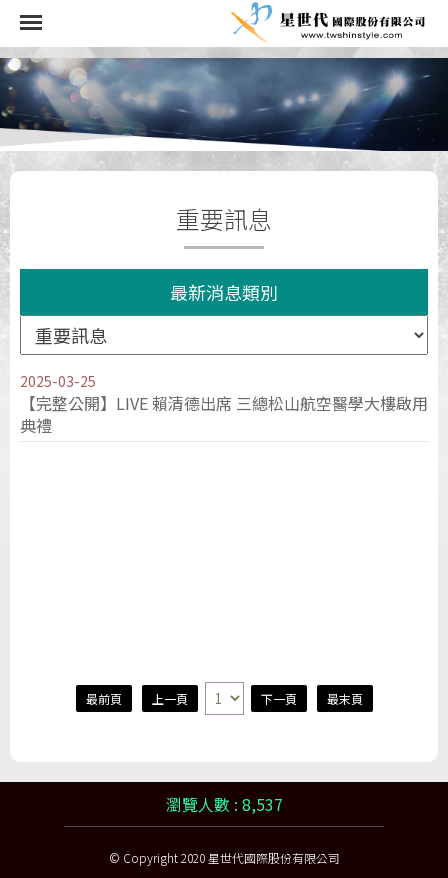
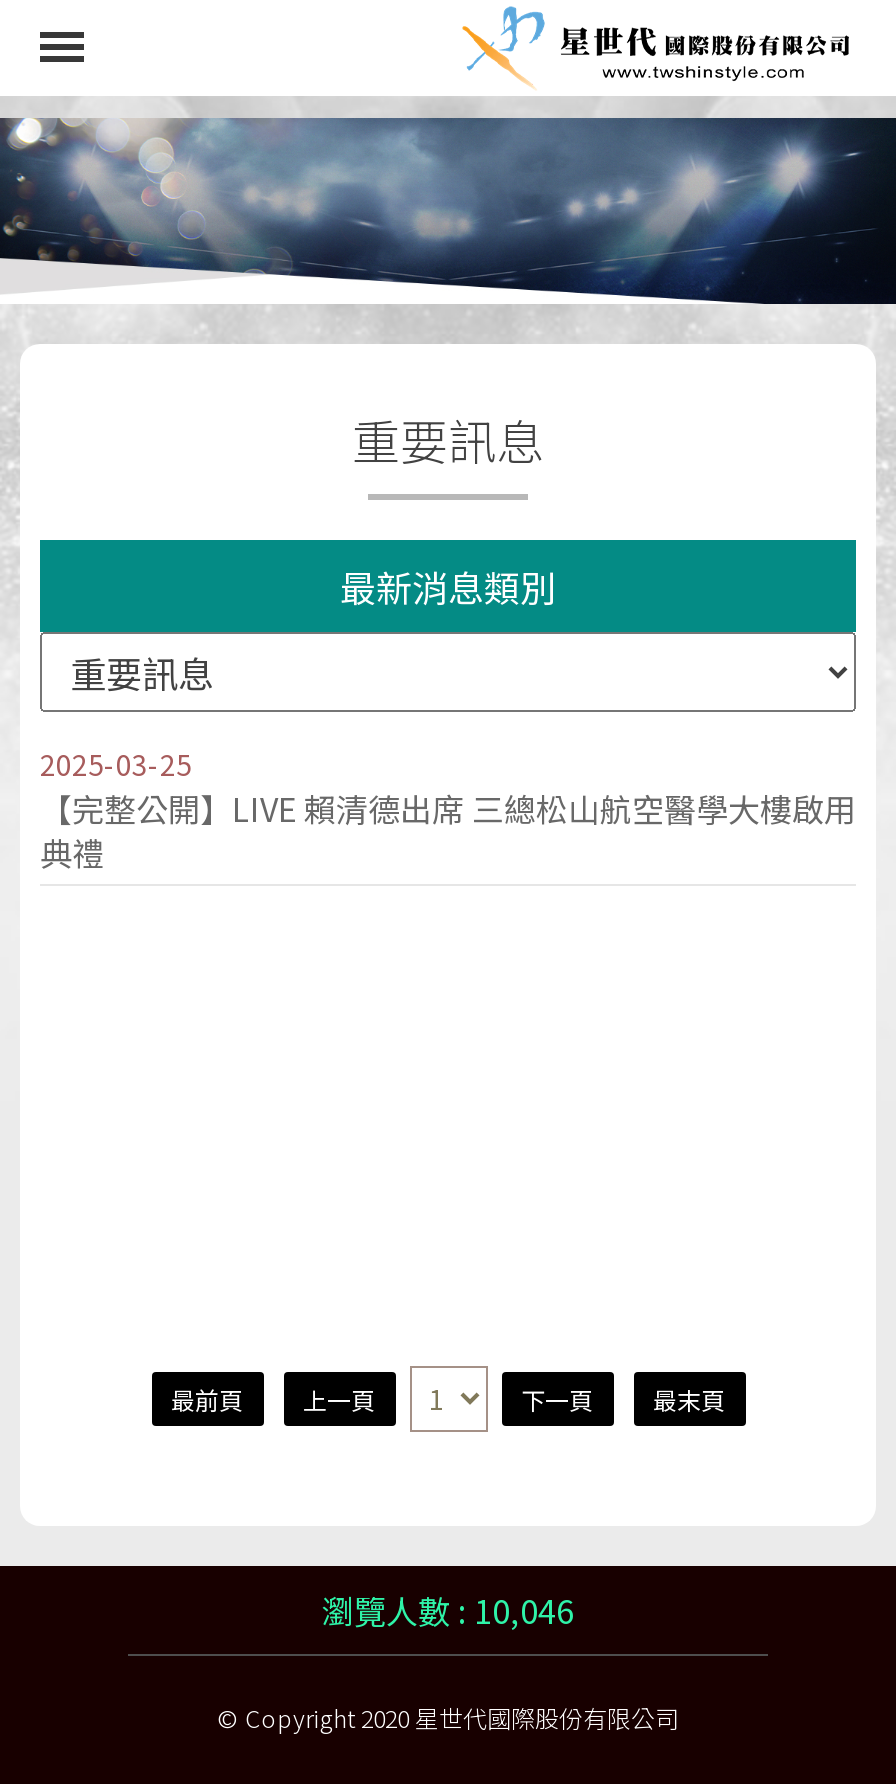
[165,792,282,816] 瀏覽人數 : 8,537 -> [322,1587,574,1635] 瀏覽人數 : 10,046

